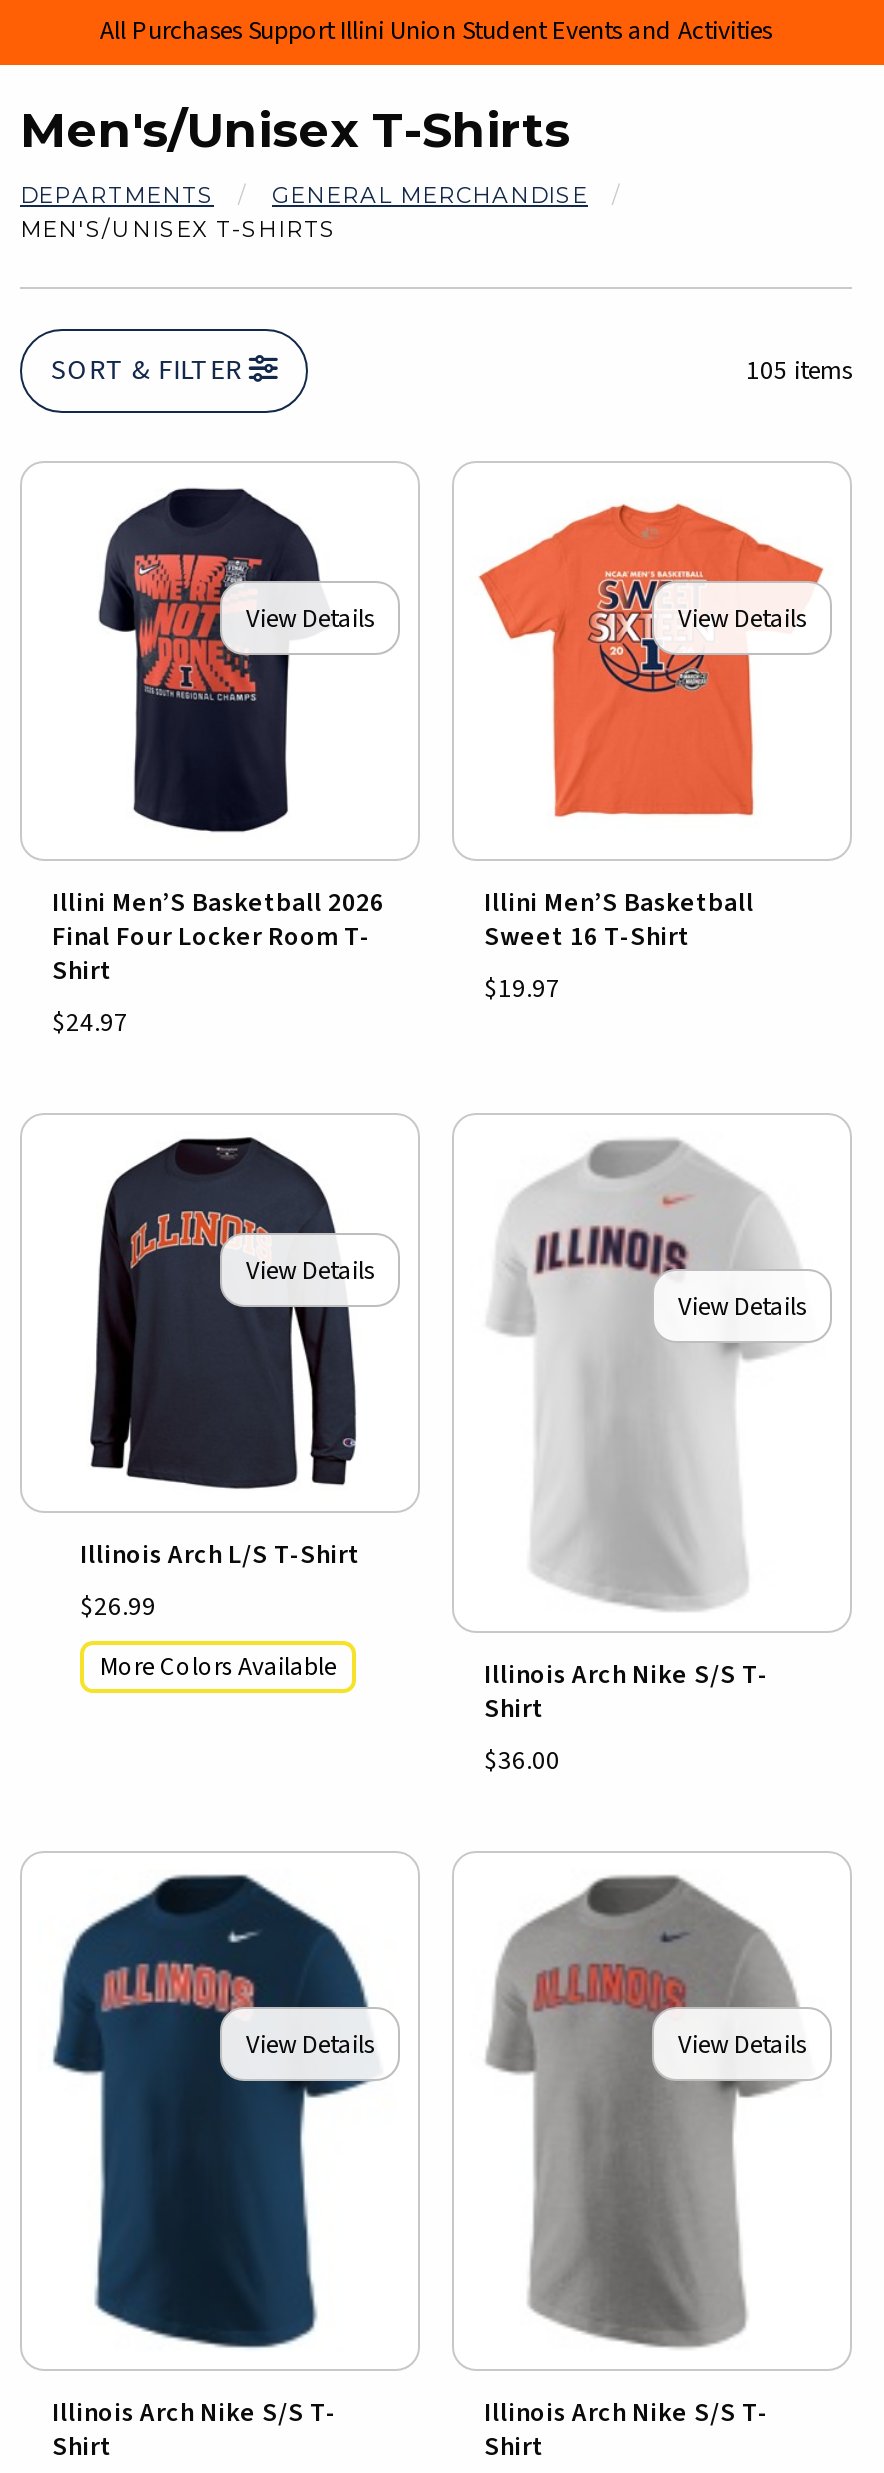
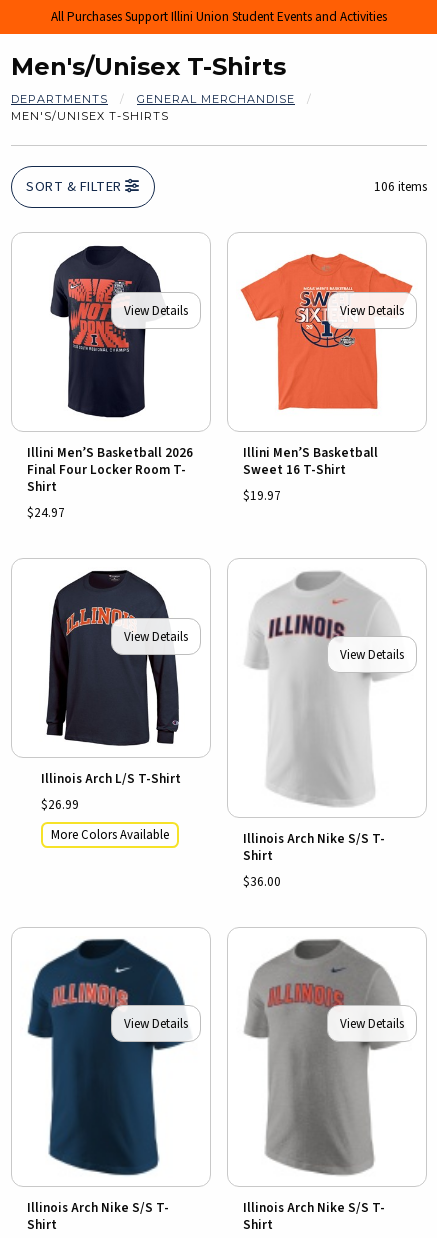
[746,352,852,390] 105 items -> [374,177,427,196] 106 items

